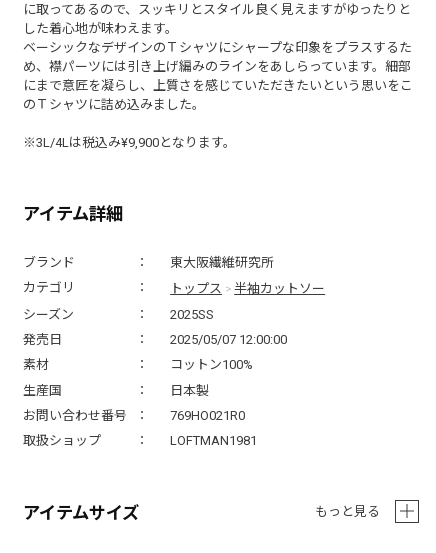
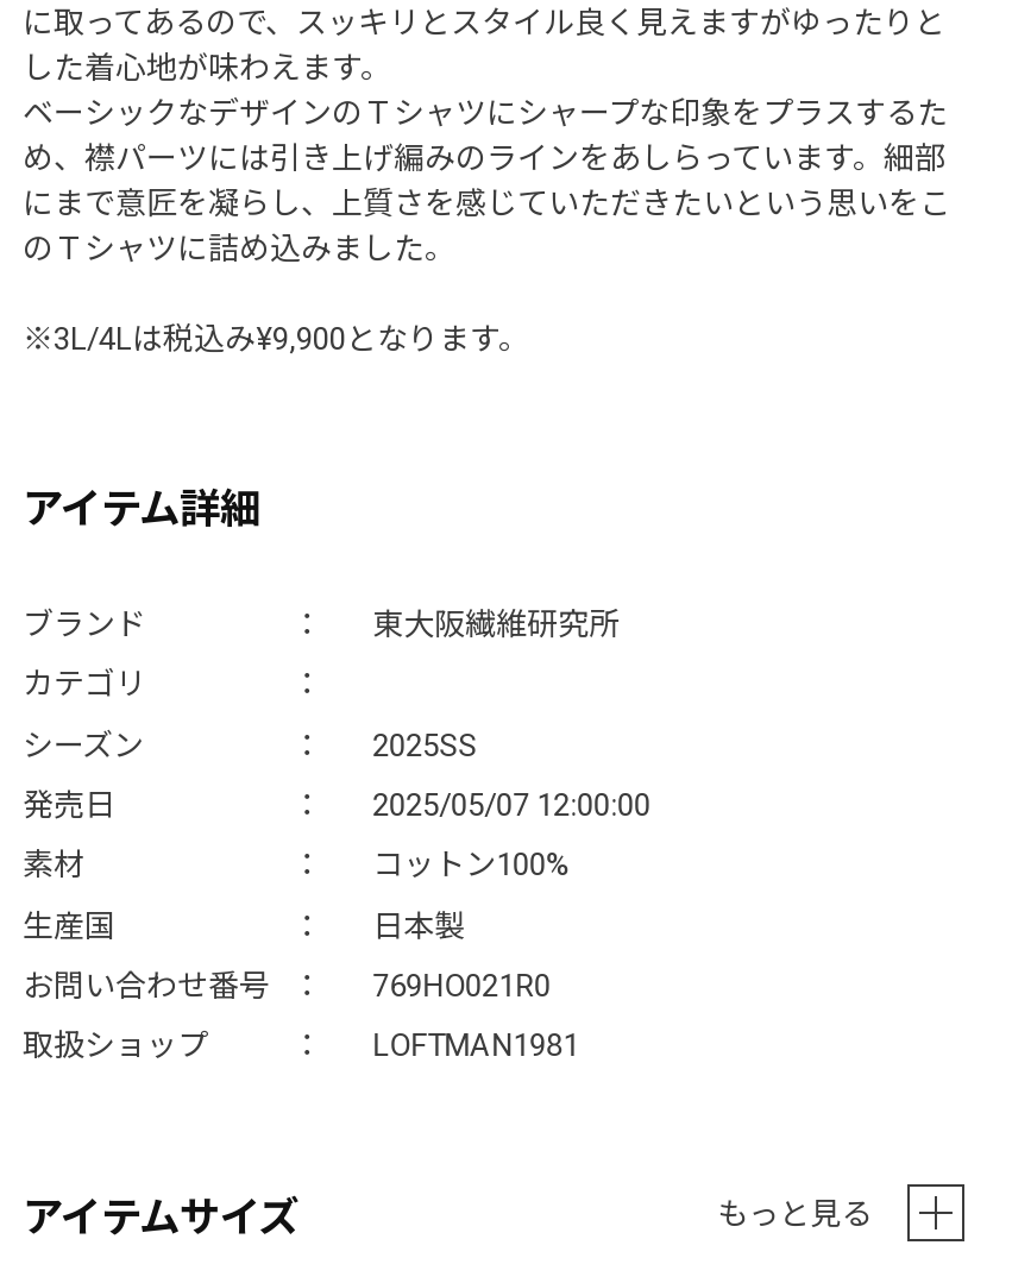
[170,278,325,297] トップス >半袖カットソー -> none

